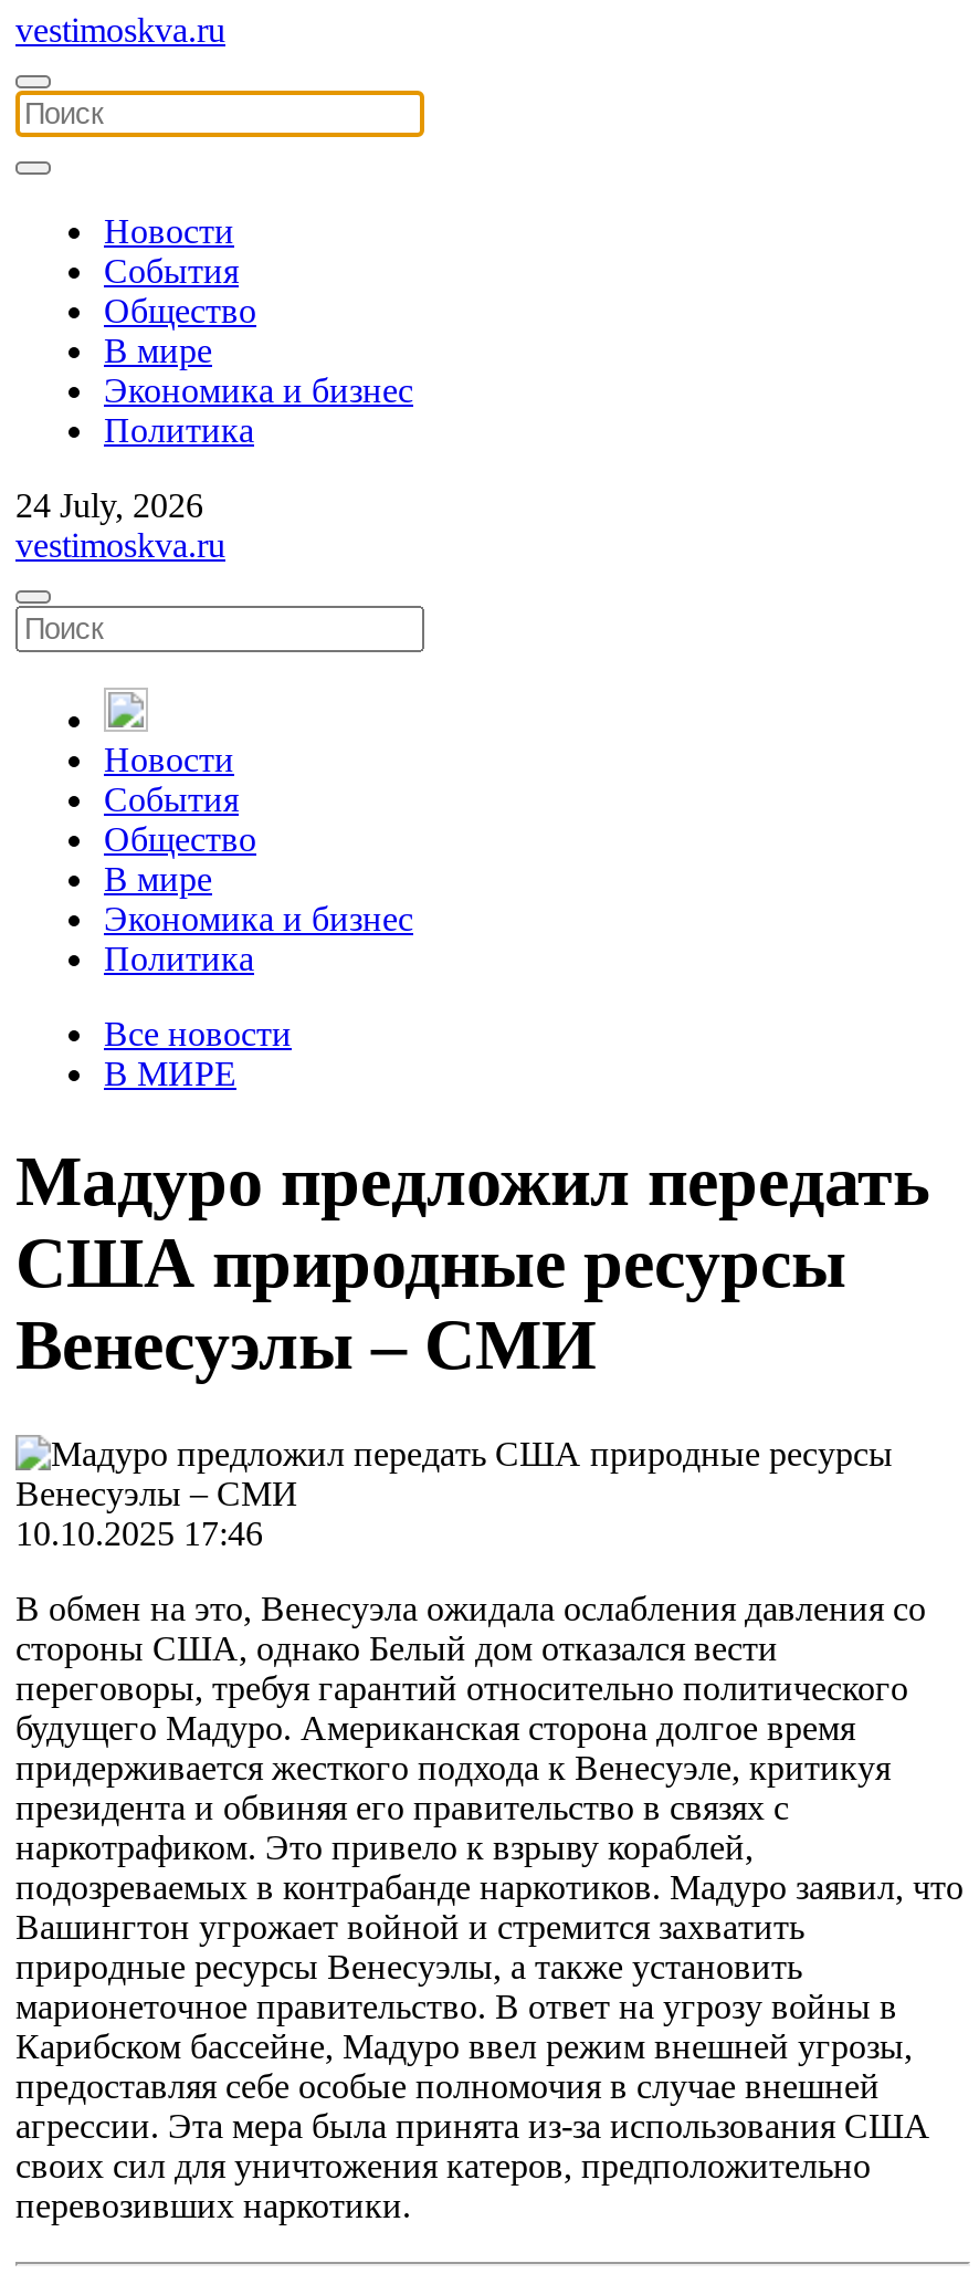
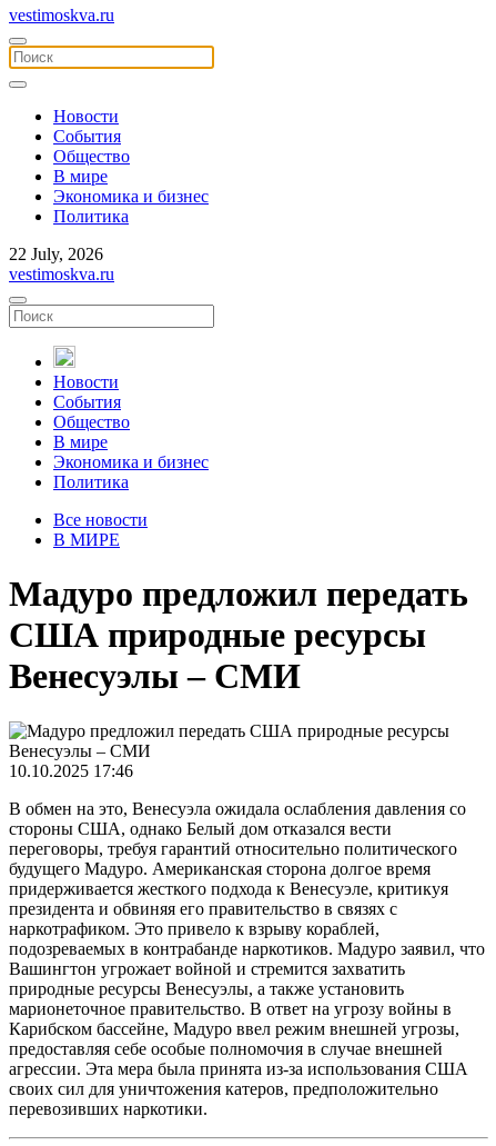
[15,486,203,524] 24 July, 2026 -> [9,245,103,263] 22 July, 2026

